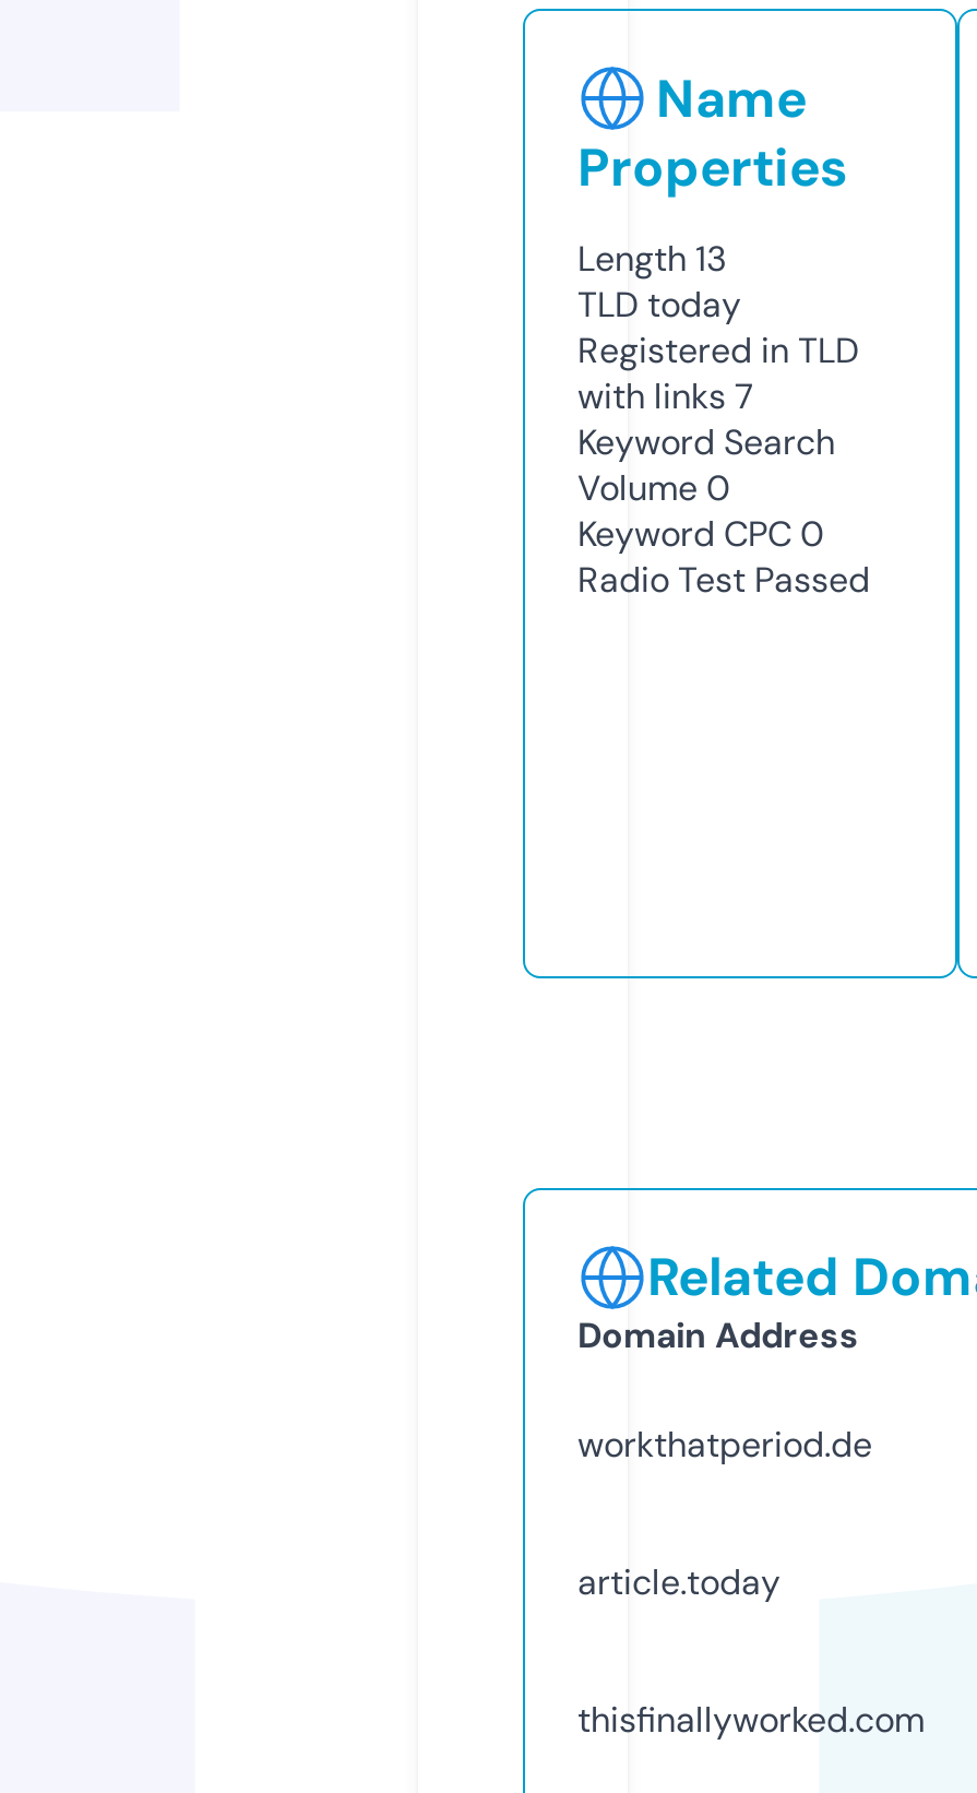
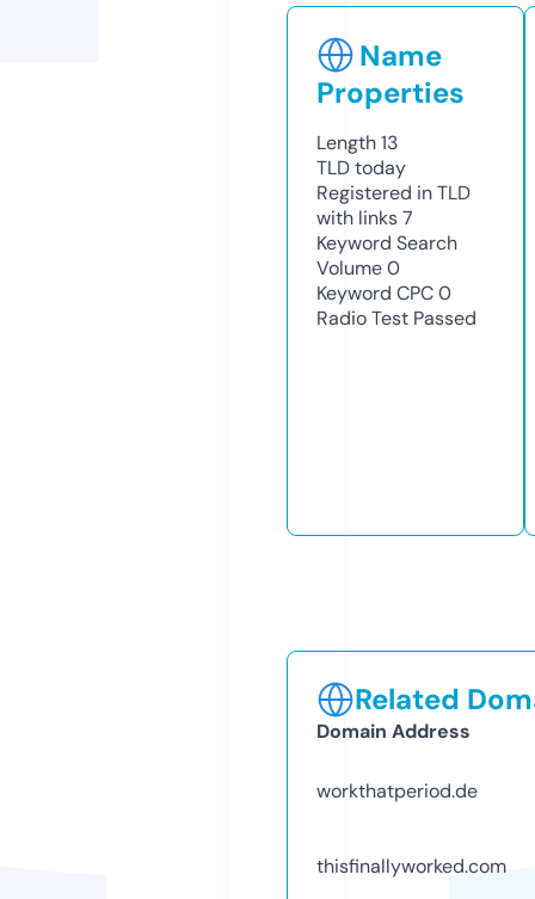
[577,1559,781,1605] article.today -> none

